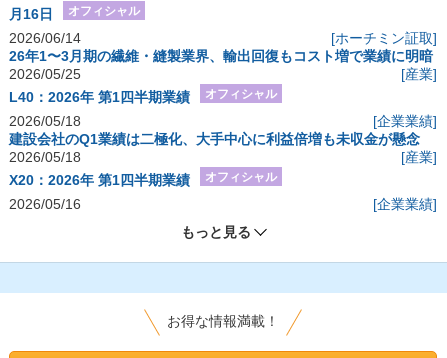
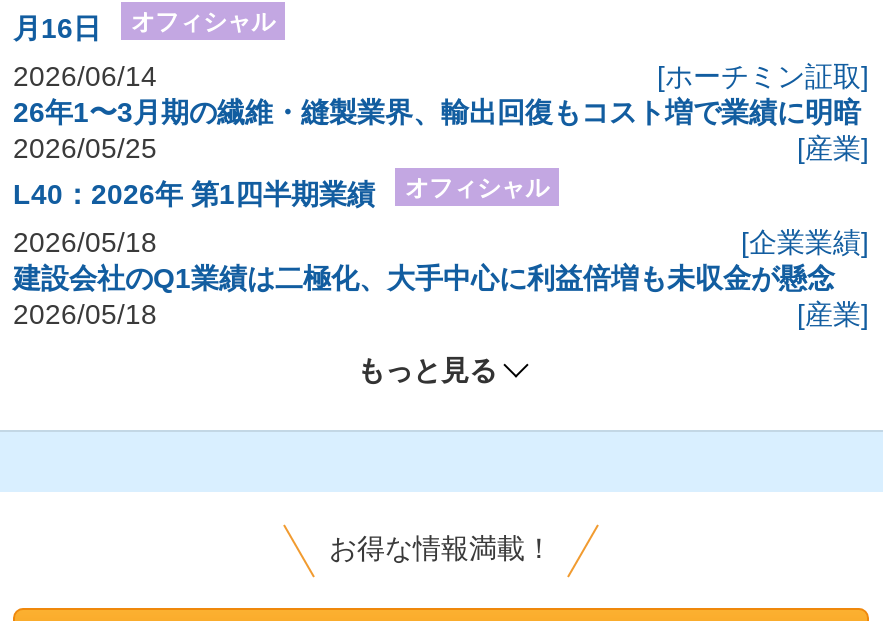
[9,170,437,212] X20：2026年 第1四半期業績 | オフィシャル | 2026/05/16 | [企業業績] -> none

